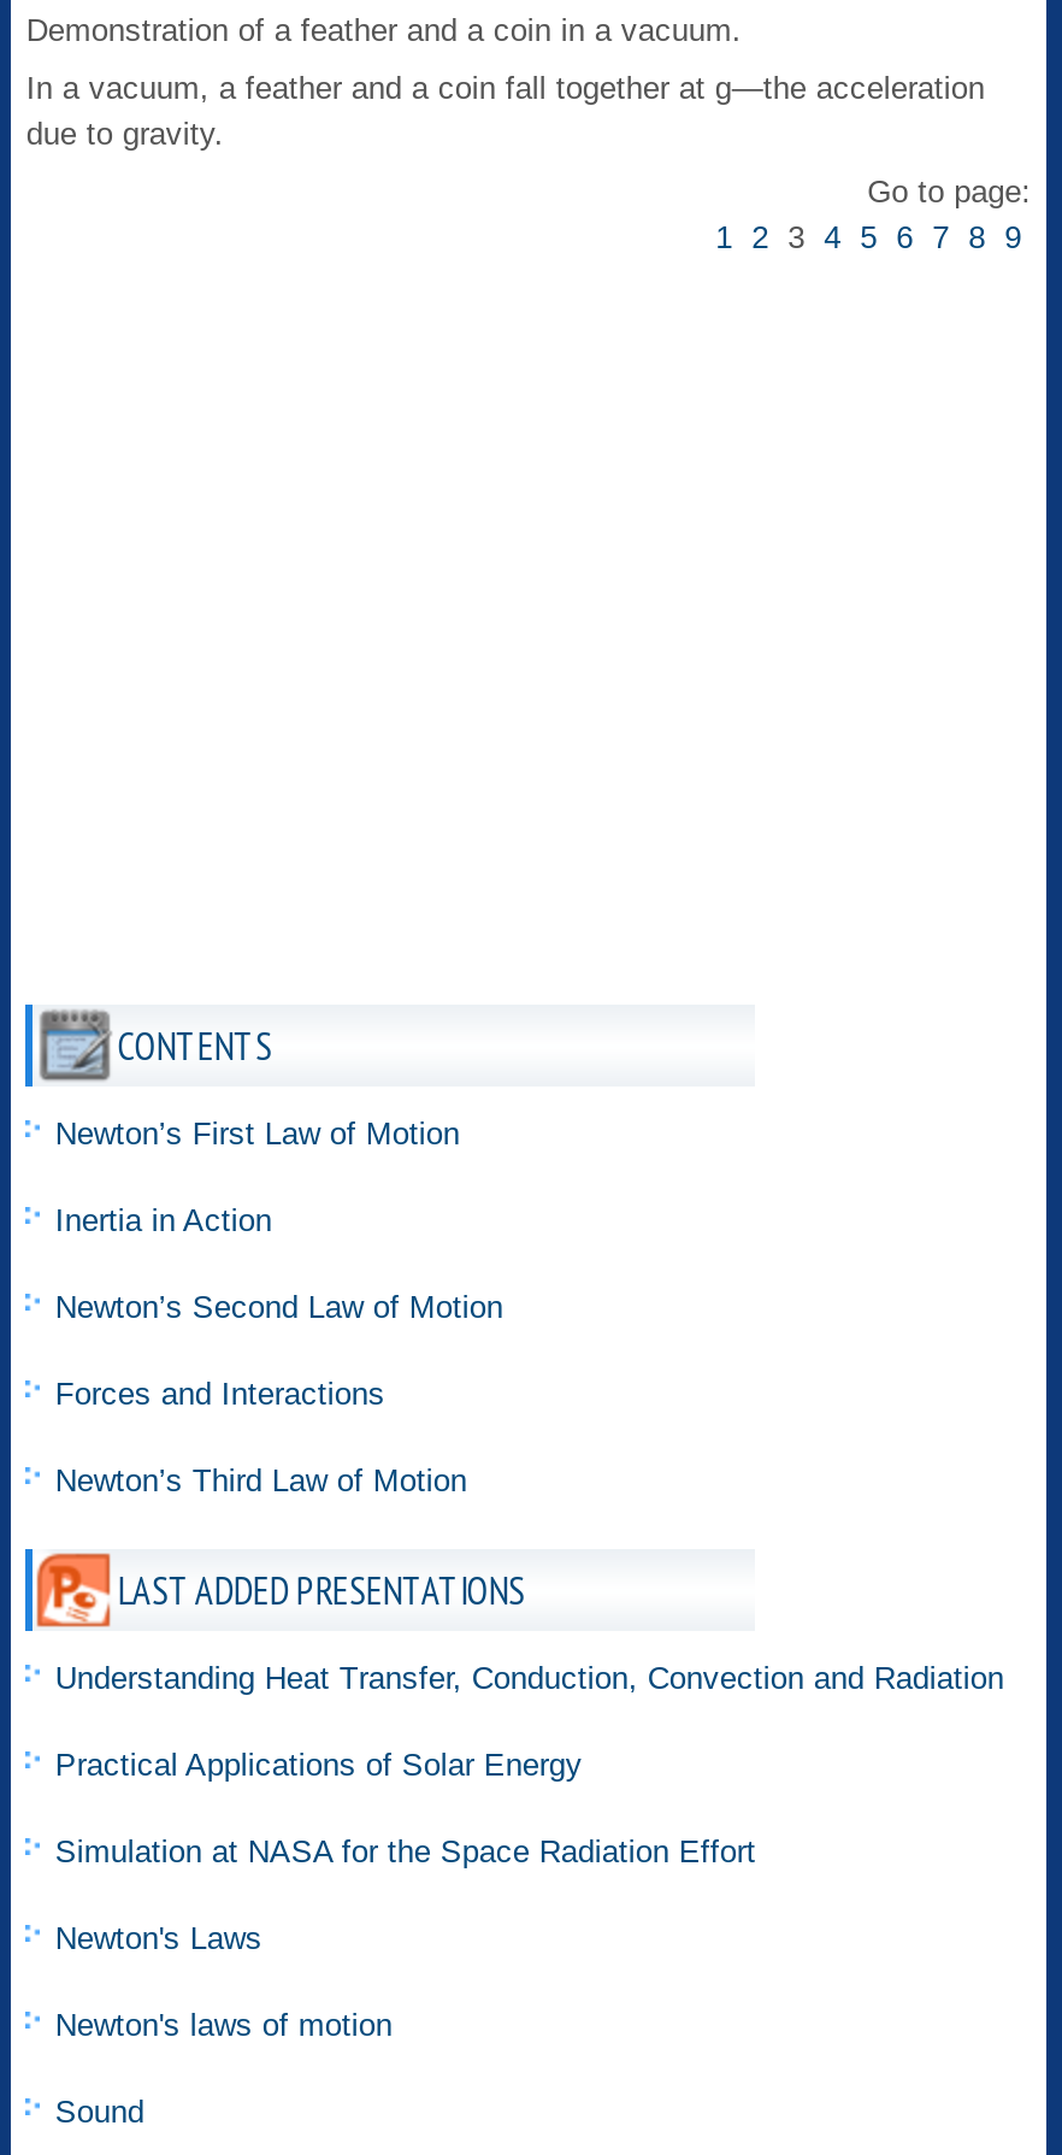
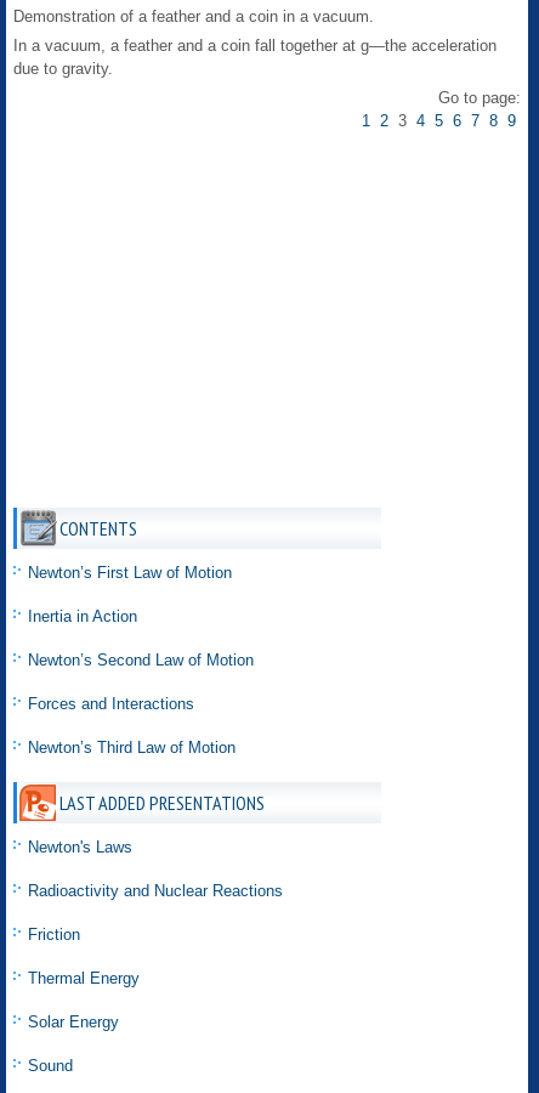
[55,1661,1004,1870] Understanding Heat Transfer, Conduction, Convection and Radiation | Practical Applications of Solar Energy | Simulation at NASA for the Space Radiation Effort -> none
moved [55,1921,262,1957] -> [28,838,133,857]: Newton's Laws
[55,2008,392,2044] Newton's laws of motion -> [28,882,283,1032] Radioactivity and Nuclear Reactions | Friction | Thermal Energy | Solar Energy

